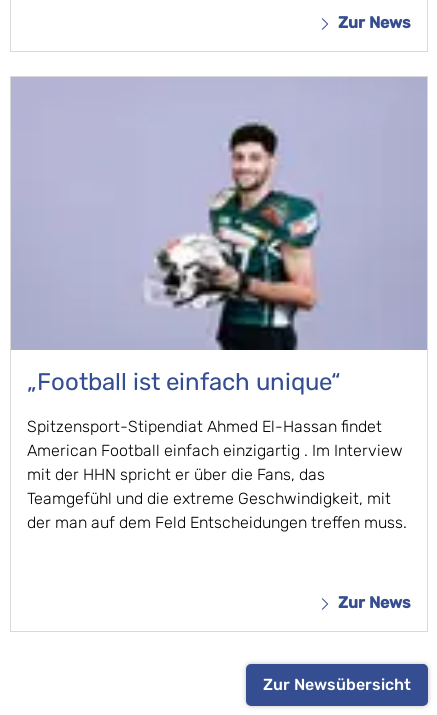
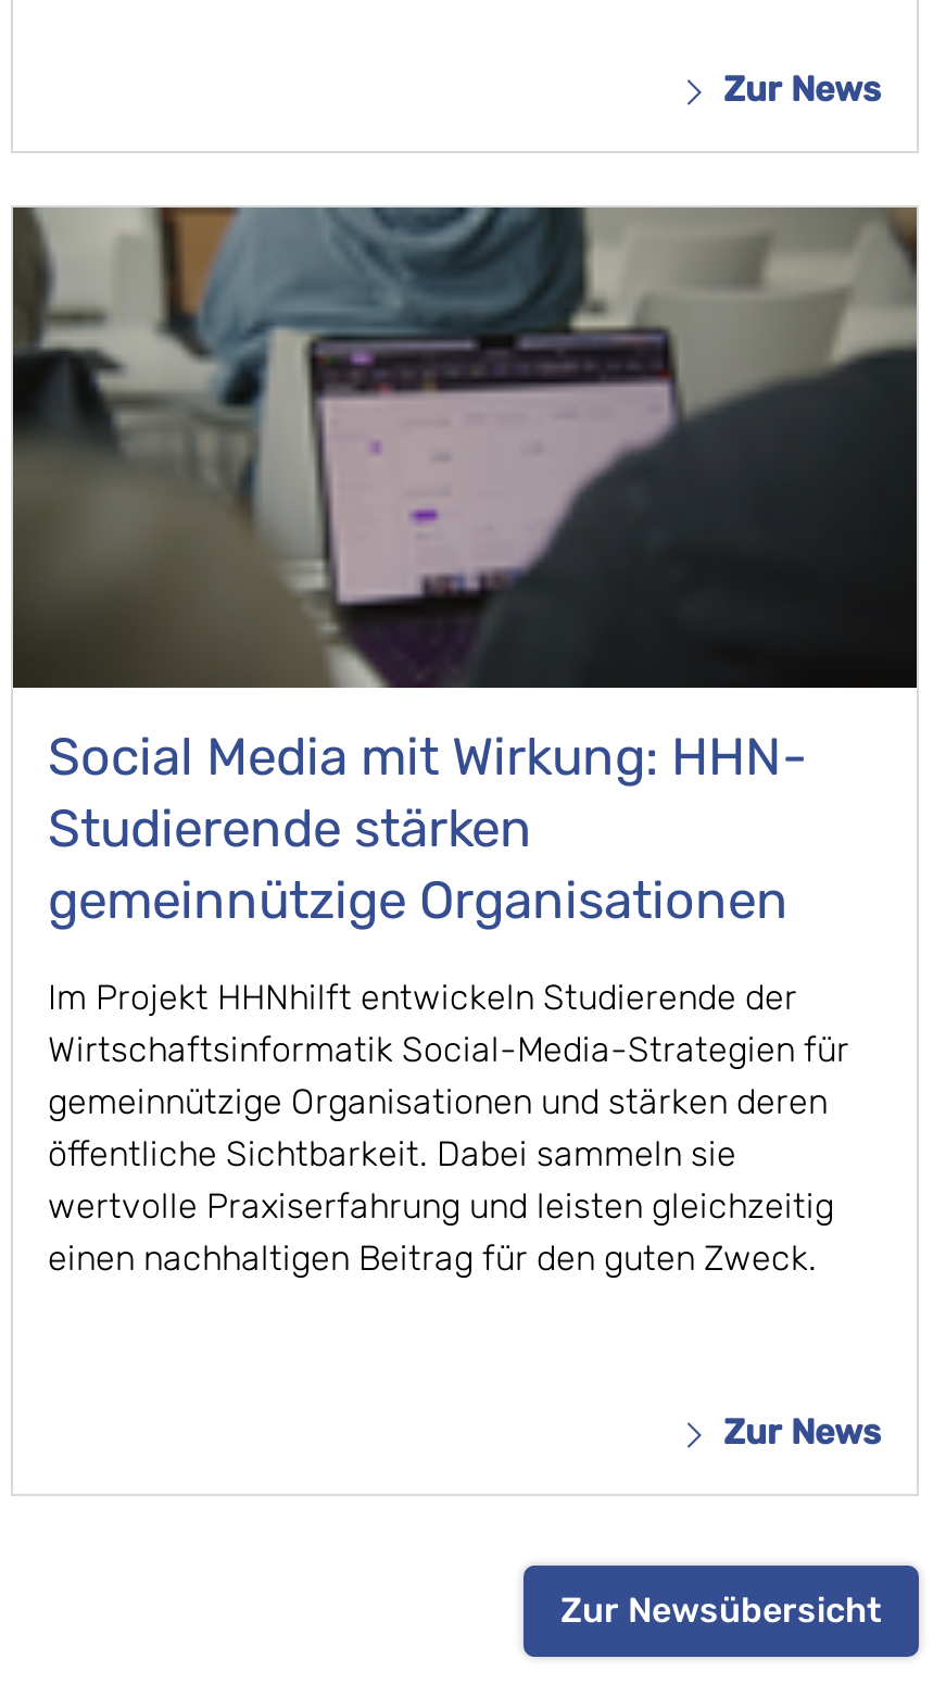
[11,77,427,396] [image] | „Football ist einfach unique“ -> [11,206,919,931] [image] | Social Media mit Wirkung: HHN- | Studierende stärken | gemeinnützige Organisationen
[27,417,407,532] Spitzensport-Stipendiat Ahmed El-Hassan findet | American Football einfach einzigartig . Im Interview | mit der HHN spricht er über die Fans, das | Teamgefühl und die extreme Geschwindigkeit, mit | der man auf dem Feld Entscheidungen treffen muss. -> [48,977,849,1279] Im Projekt HHNhilft entwickeln Studierende der | Wirtschaftsinformatik Social-Media-Strategien für | gemeinnützige Organisationen und stärken deren | öffentliche Sichtbarkeit. Dabei sammeln sie | wertvolle Praxiserfahrung und leisten gleichzeitig | einen nachhaltigen Beitrag für den guten Zweck.

